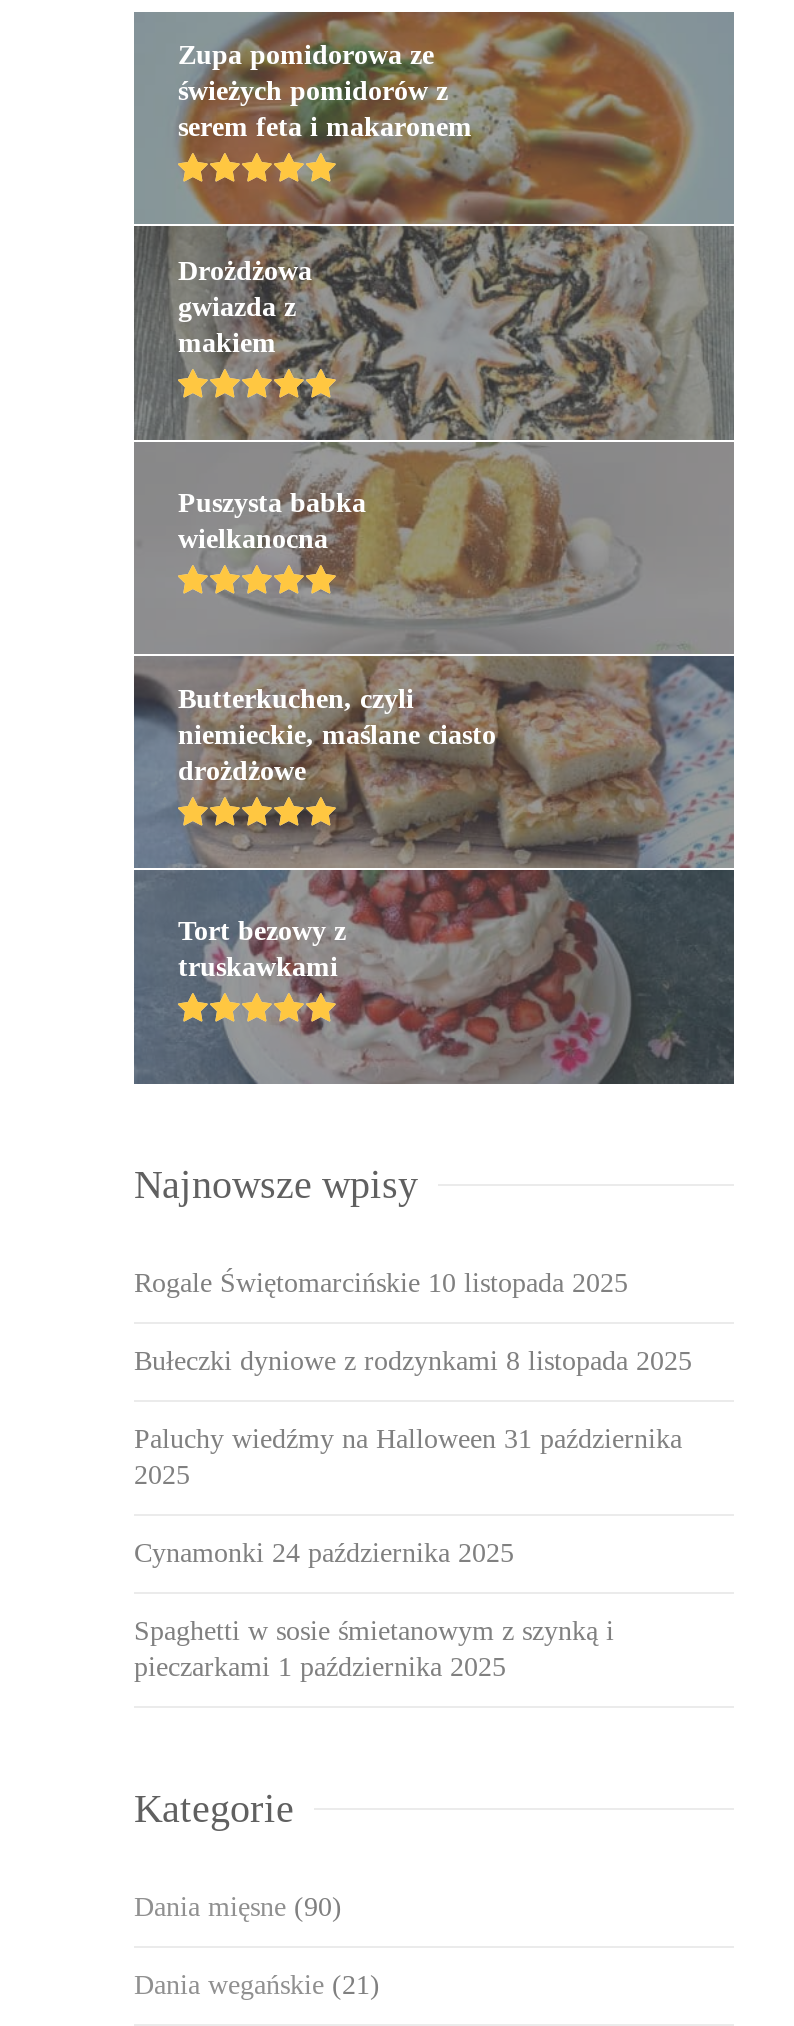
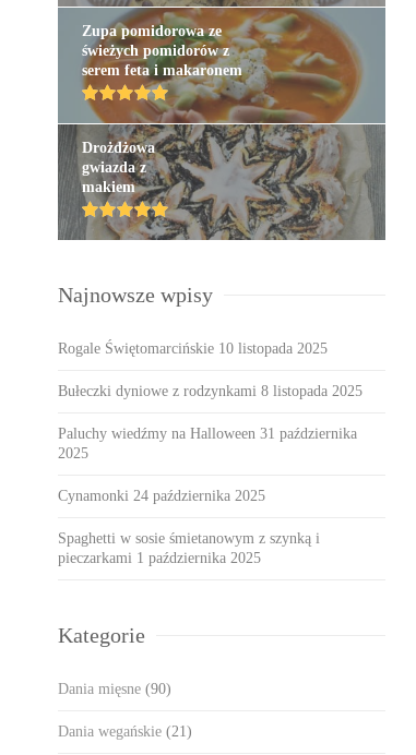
[132,440,734,1086] [image] | Puszysta babka | wielkanocna -> none
[178,684,496,786] Butterkuchen, czyli | niemieckie, maślane ciasto | drożdżowe -> none
[178,916,346,982] Tort bezowy z | truskawkami -> none

